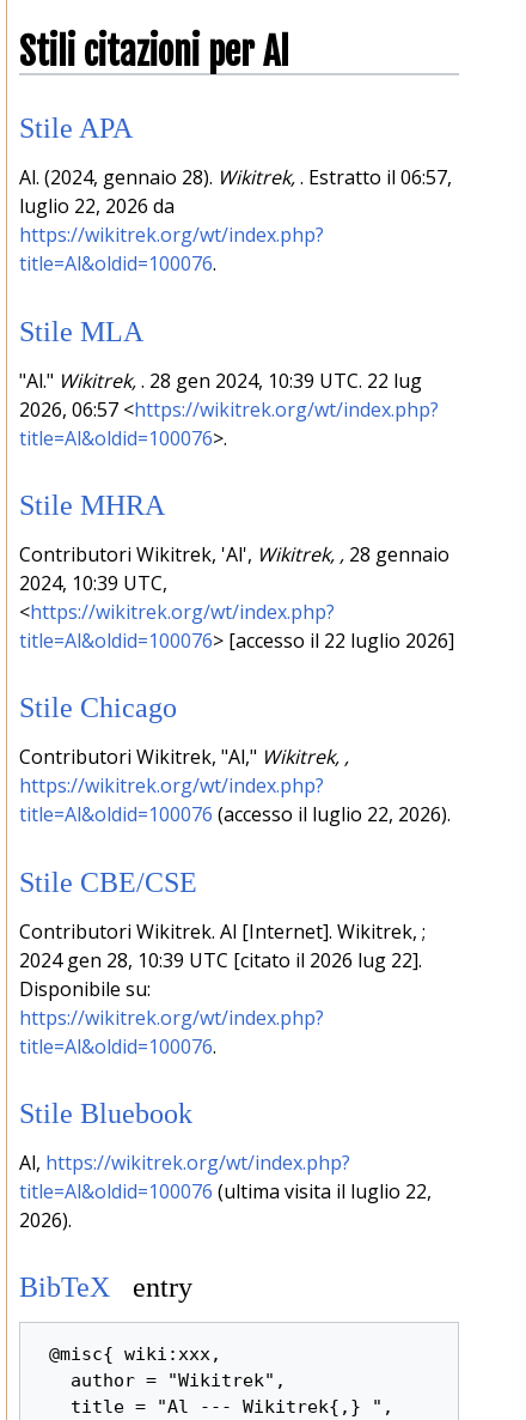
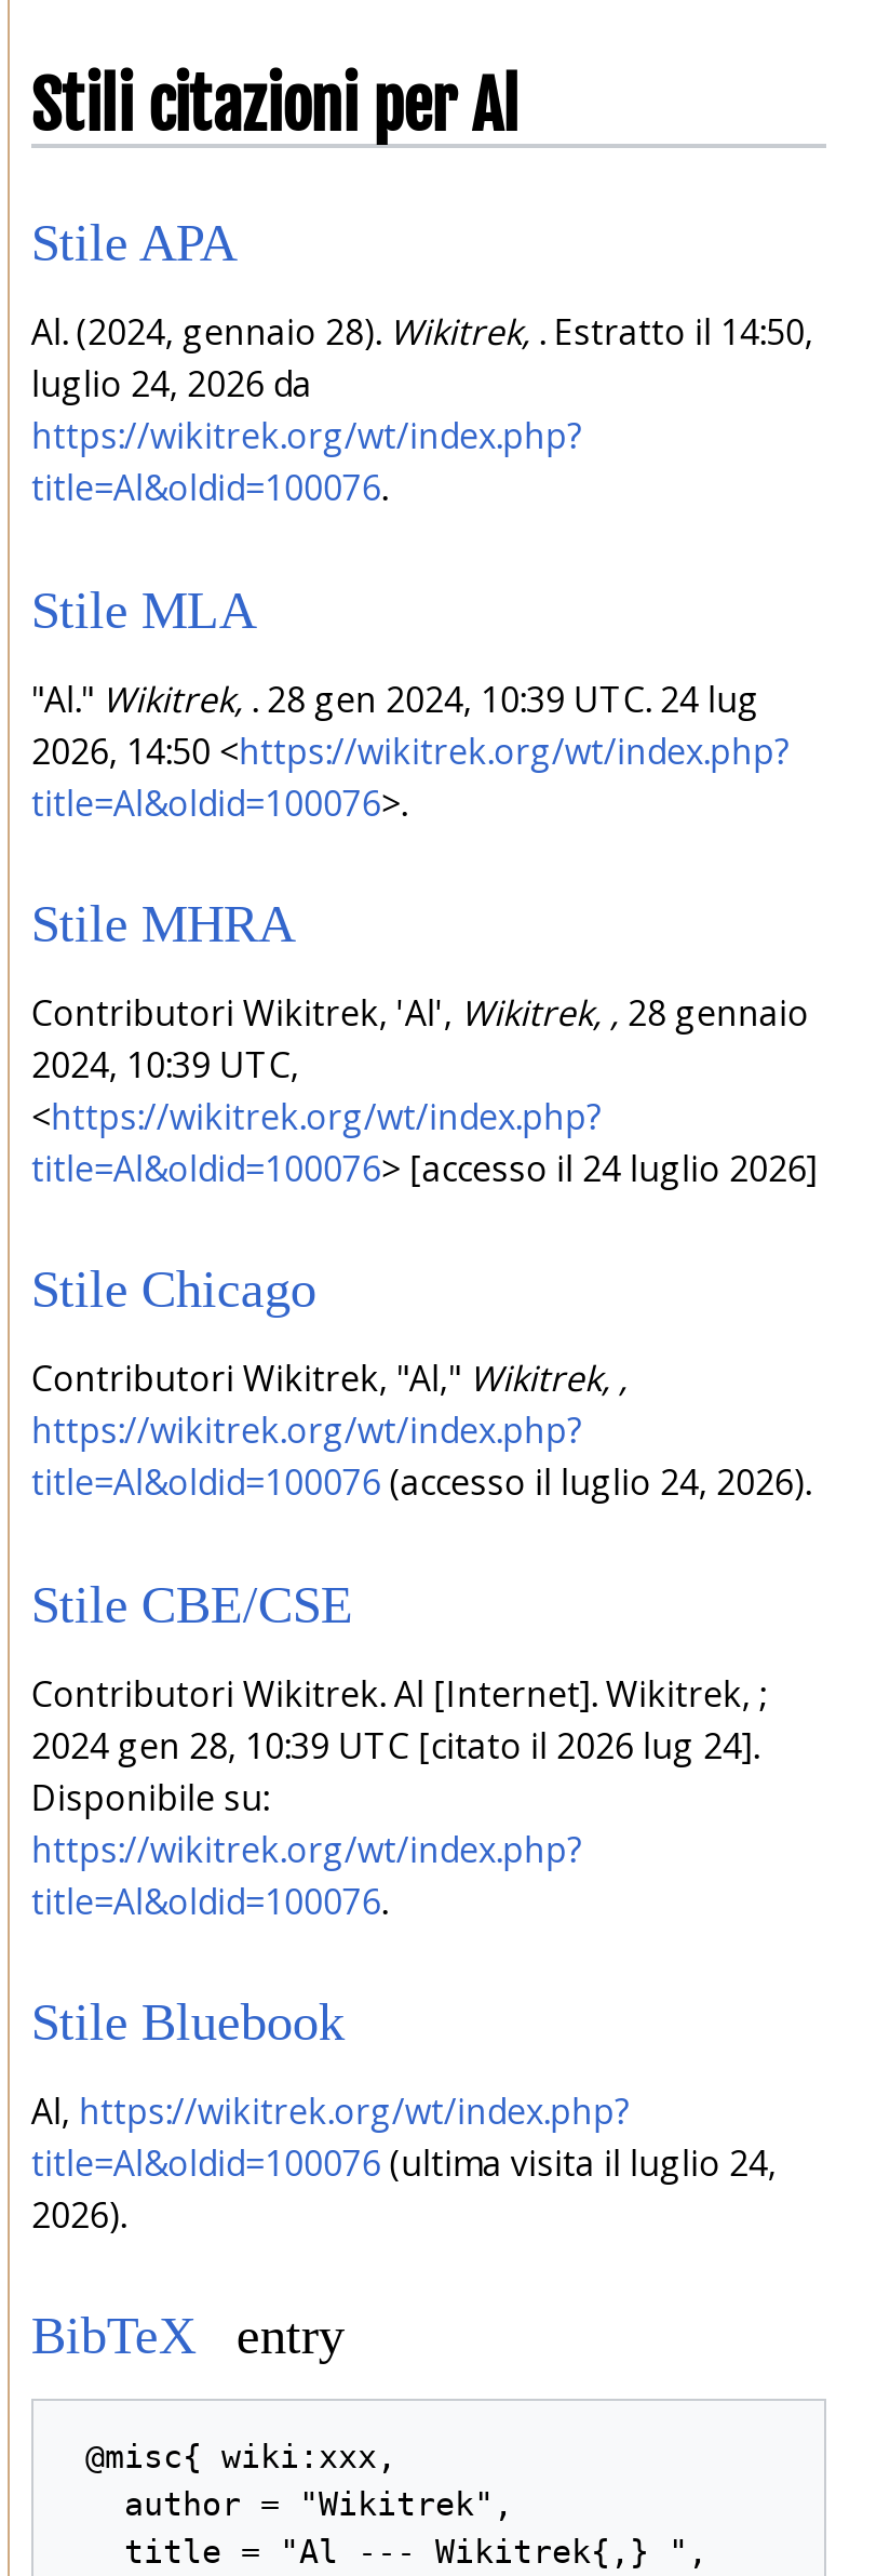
[19,164,452,190] Al. (2024, gennaio 28). Wikitrek,. Estratto il 06:57, -> [31,308,813,356] Al. (2024, gennaio 28). Wikitrek,. Estratto il 14:50,
[19,193,174,219] luglio 22, 2026 da -> [31,360,312,408] luglio 24, 2026 da
[19,367,422,393] "Al." Wikitrek,. 28 gen 2024, 10:39 UTC. 22 lug -> [31,675,759,722] "Al." Wikitrek,. 28 gen 2024, 10:39 UTC. 24 lug
[19,396,438,422] 2026, 06:57 <https://wikitrek.org/wt/index.php? -> [31,726,789,774] 2026, 14:50 <https://wikitrek.org/wt/index.php?
[19,627,454,654] title=Al&oldid=100076> [accesso il 22 luglio 2026] -> [31,1145,817,1192] title=Al&oldid=100076> [accesso il 24 luglio 2026]
[19,801,450,828] title=Al&oldid=100076 (accesso il luglio 22, 2026). -> [31,1459,811,1506] title=Al&oldid=100076 (accesso il luglio 24, 2026).
[19,947,422,973] 2024 gen 28, 10:39 UTC [citato il 2026 lug 22]. -> [31,1721,759,1769] 2024 gen 28, 10:39 UTC [citato il 2026 lug 24].
[19,1178,431,1205] title=Al&oldid=100076 (ultima visita il luglio 22, -> [31,2139,776,2187] title=Al&oldid=100076 (ultima visita il luglio 24,

